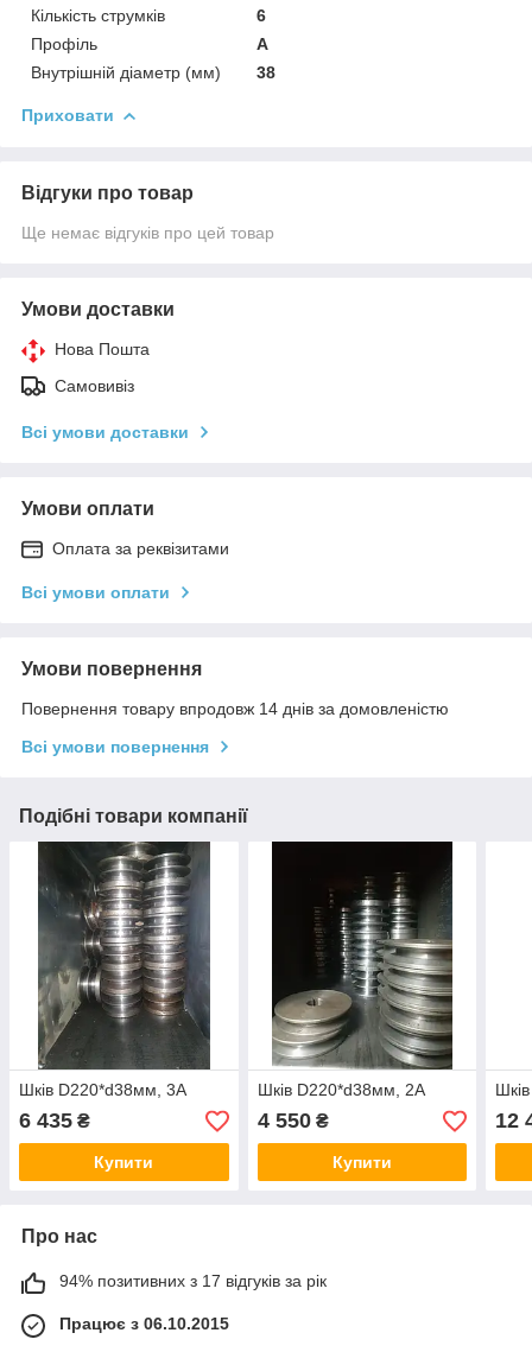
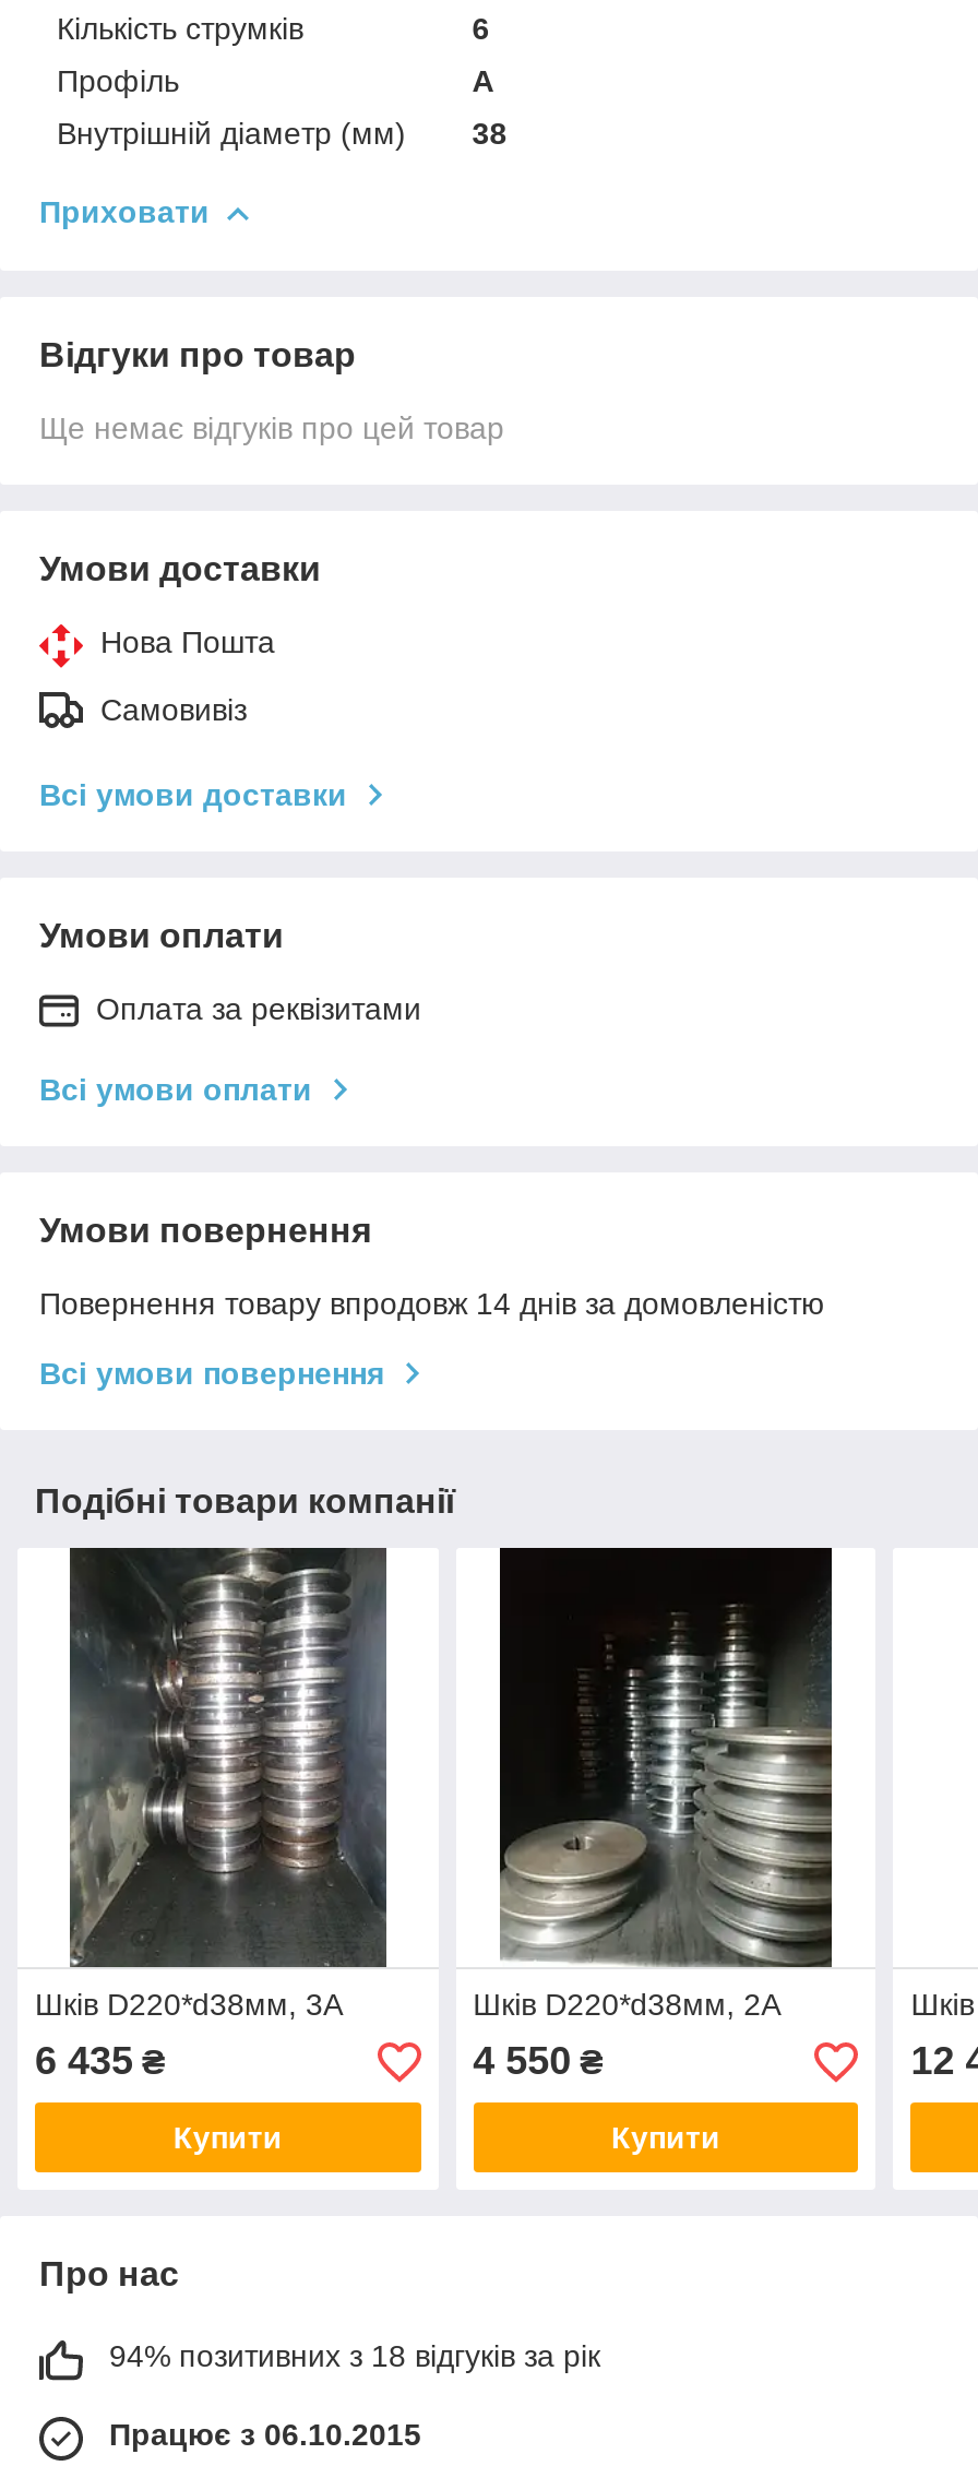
[59,1272,327,1291] 94% позитивних з 17 відгуків за рік -> [109,2339,600,2374] 94% позитивних з 18 відгуків за рік

